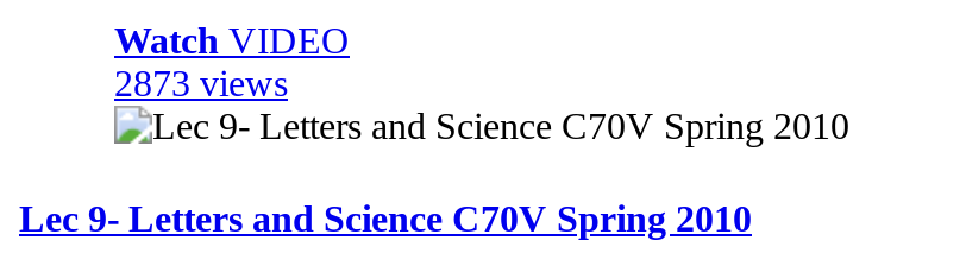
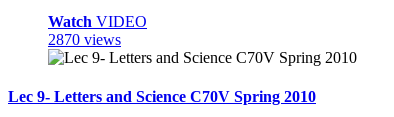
[114,63,288,103] 2873 views -> [48,31,121,48] 2870 views

